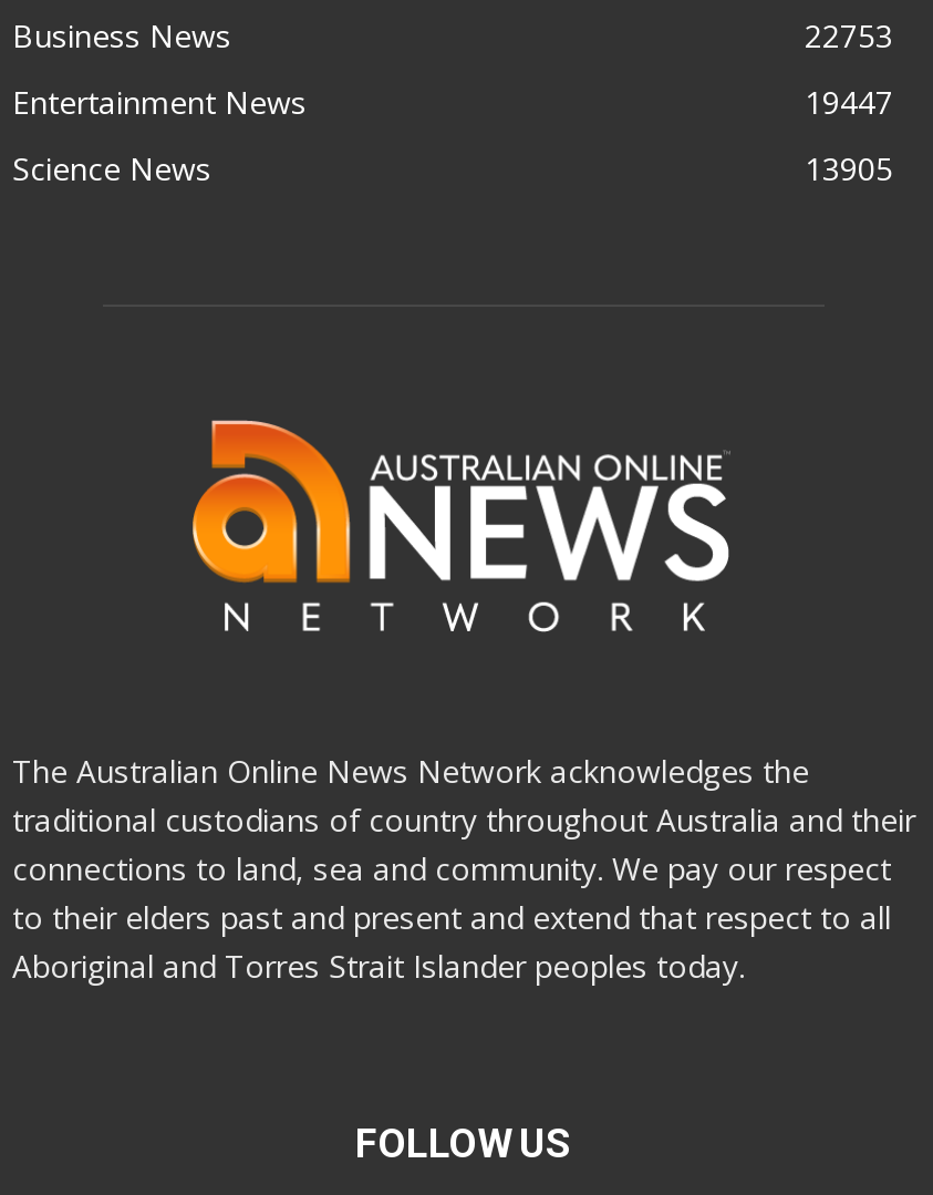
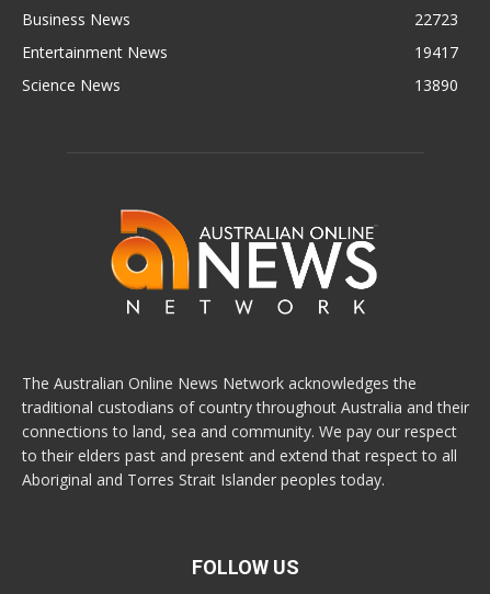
[805,15,893,57] 22753 -> [414,9,458,30] 22723
[805,82,893,124] 19447 -> [414,42,458,63] 19417
[805,148,893,190] 13905 -> [414,75,458,96] 13890

